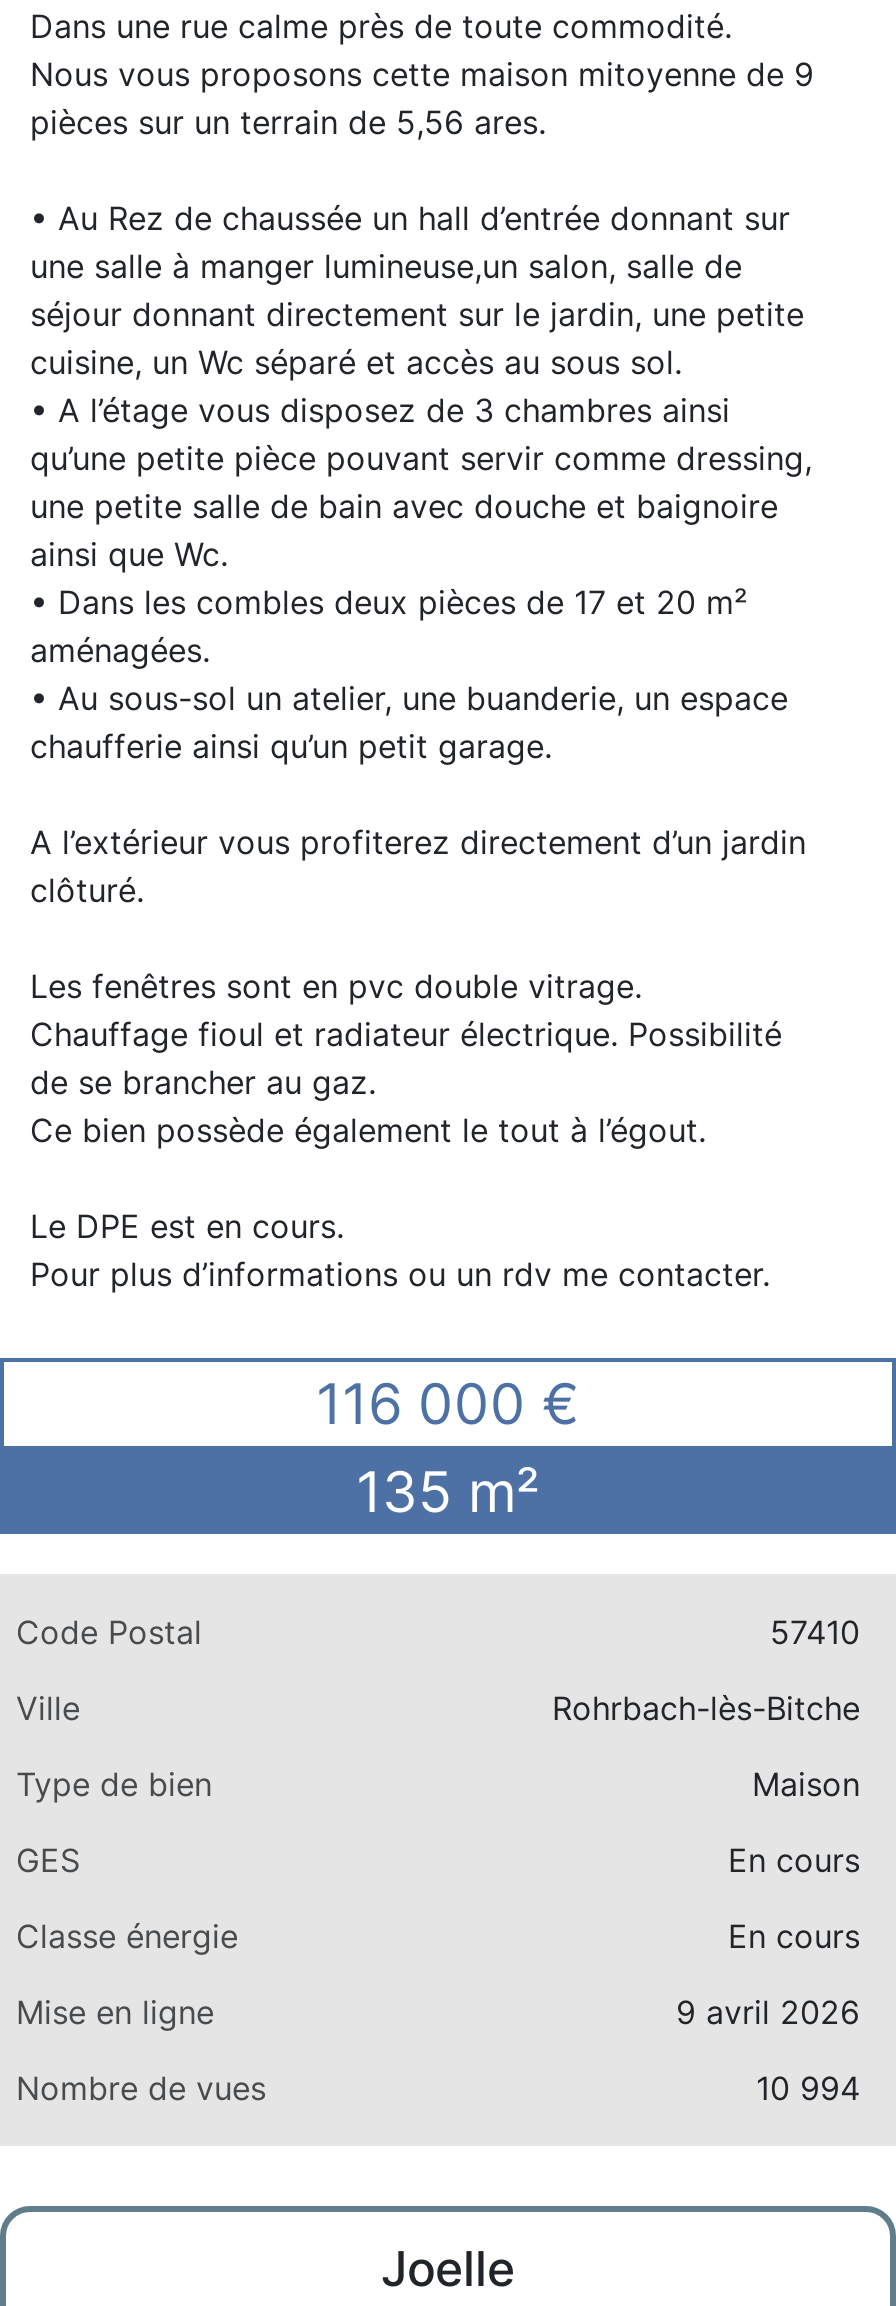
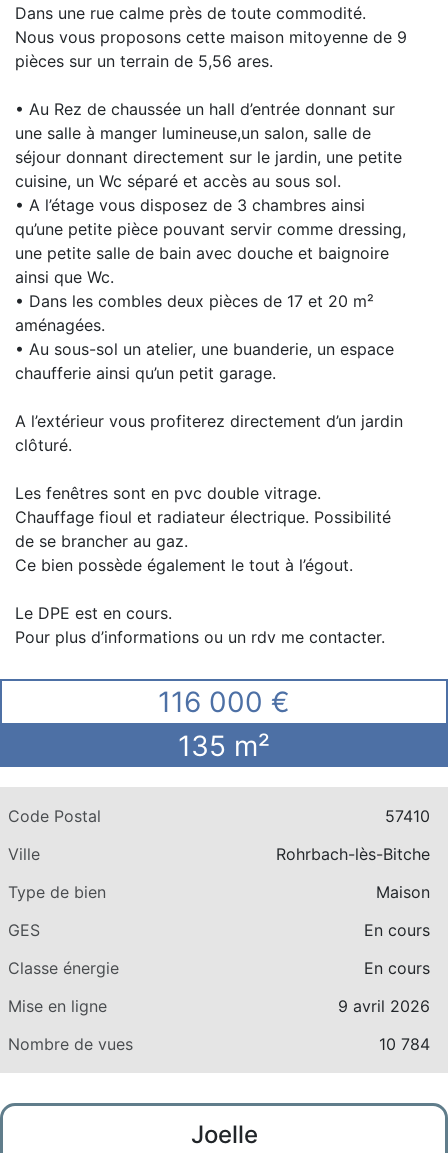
[756,2067,860,2107] 10 994 -> [379,1034,430,1054] 10 784

